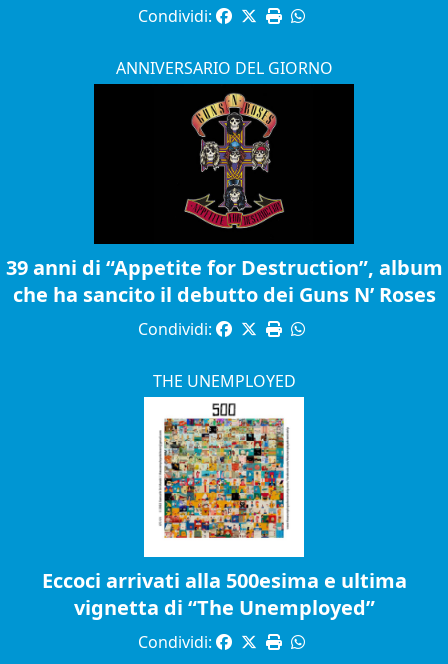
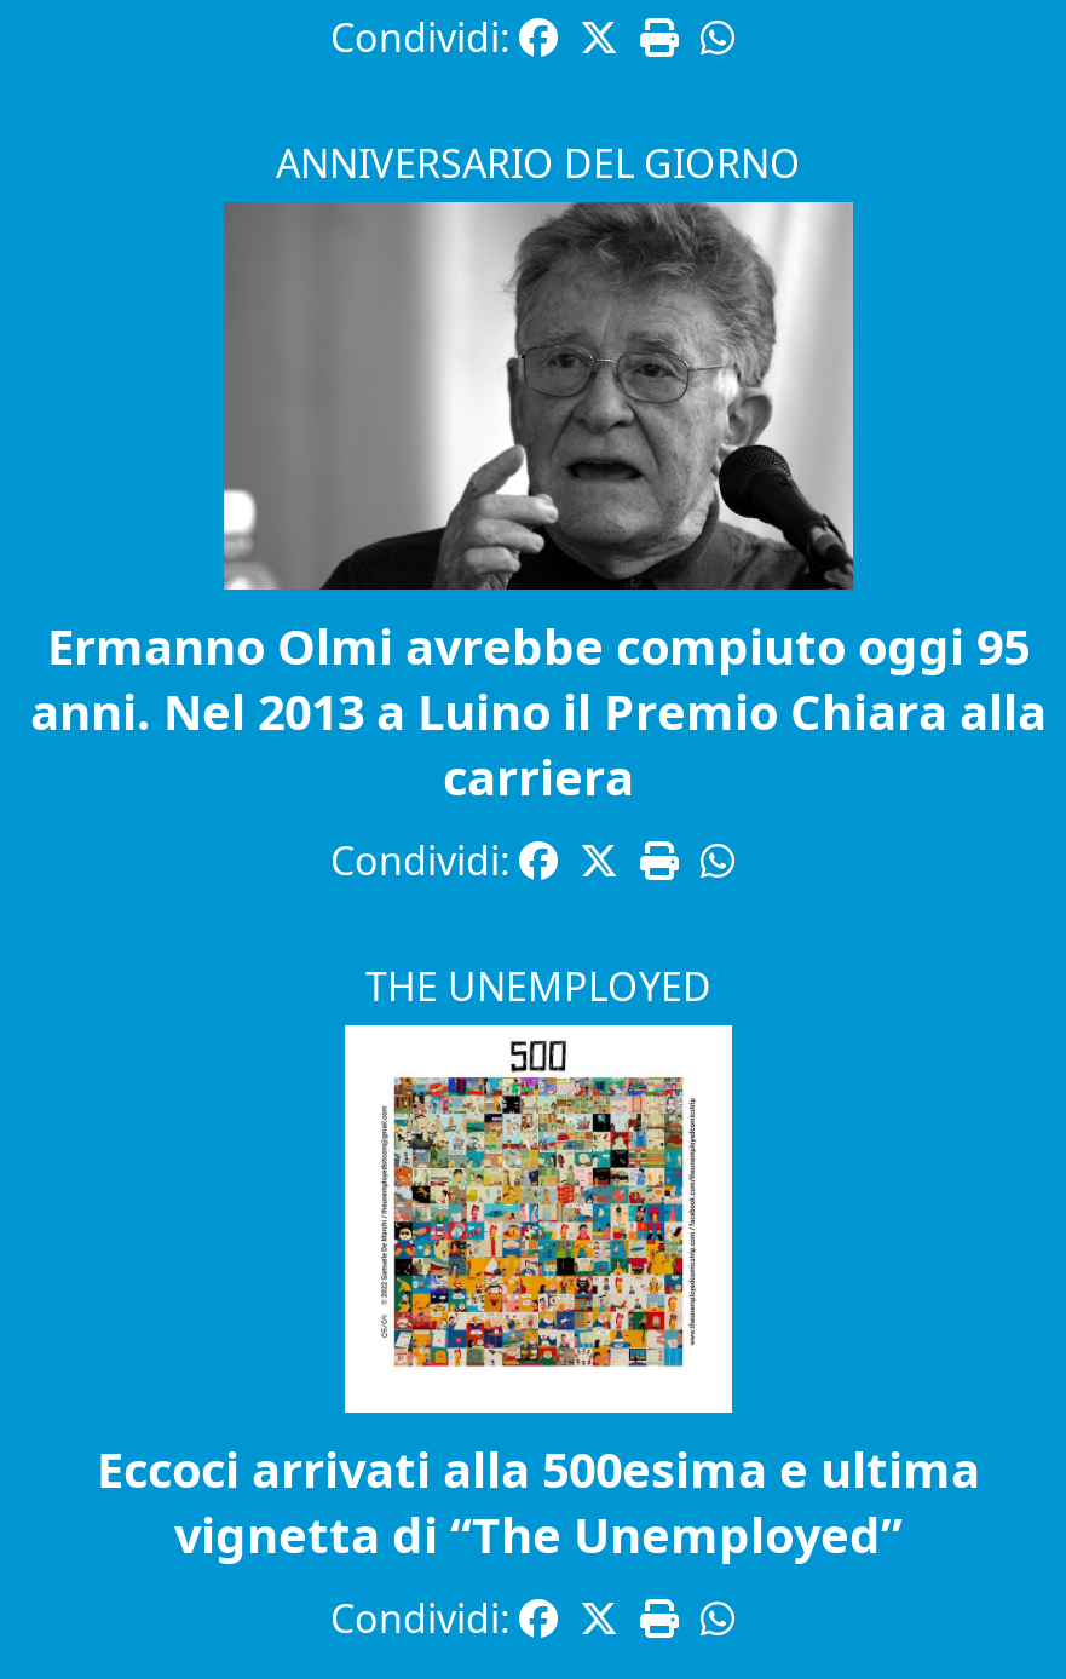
[5,83,442,308] [image] | 39 anni di “Appetite for Destruction”, album | che ha sancito il debutto dei Guns N’ Roses -> [30,200,1047,810] [image] | Ermanno Olmi avrebbe compiuto oggi 95 | anni. Nel 2013 a Luino il Premio Chiara alla | carriera

